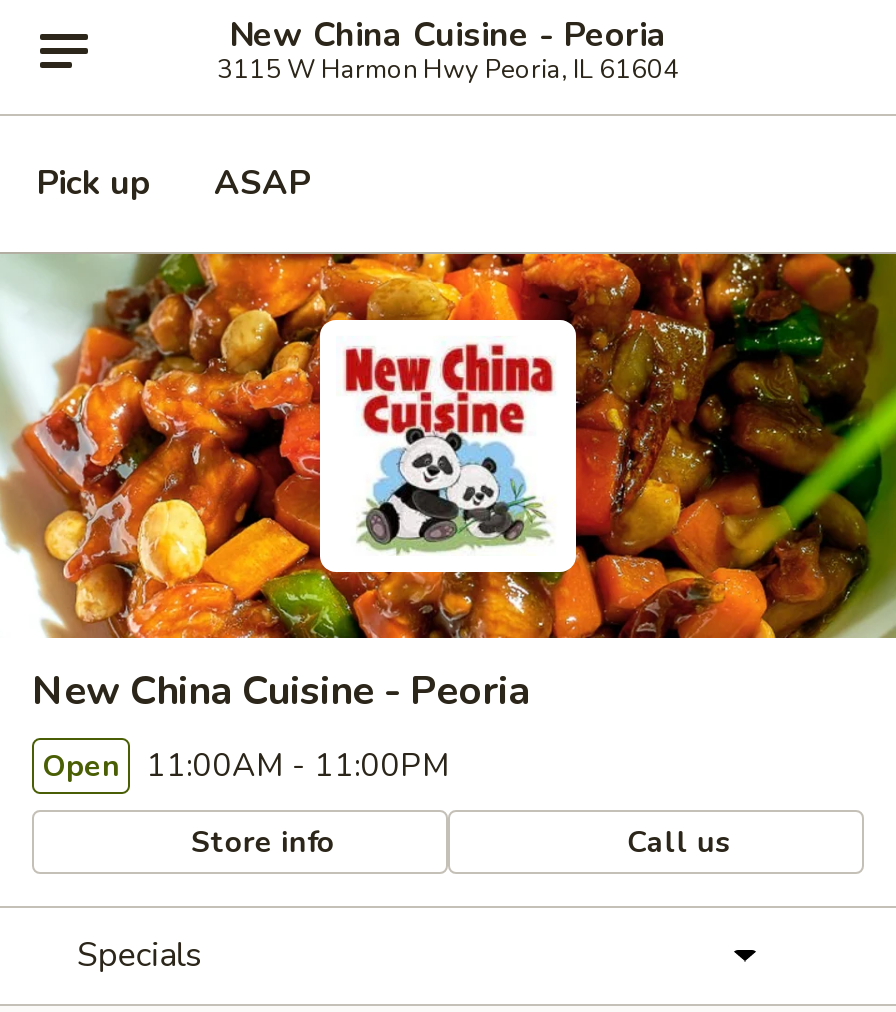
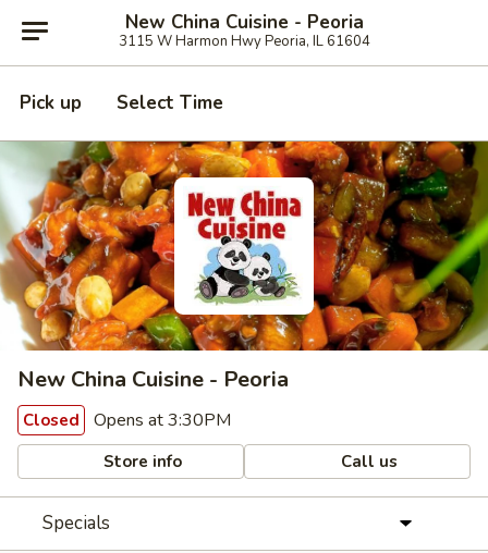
[214,160,310,206] ASAP -> [117,90,223,115] Select Time
[42,744,450,788] Open 11:00AM - 11:00PM -> [23,408,231,432] Closed Opens at 3:30PM

